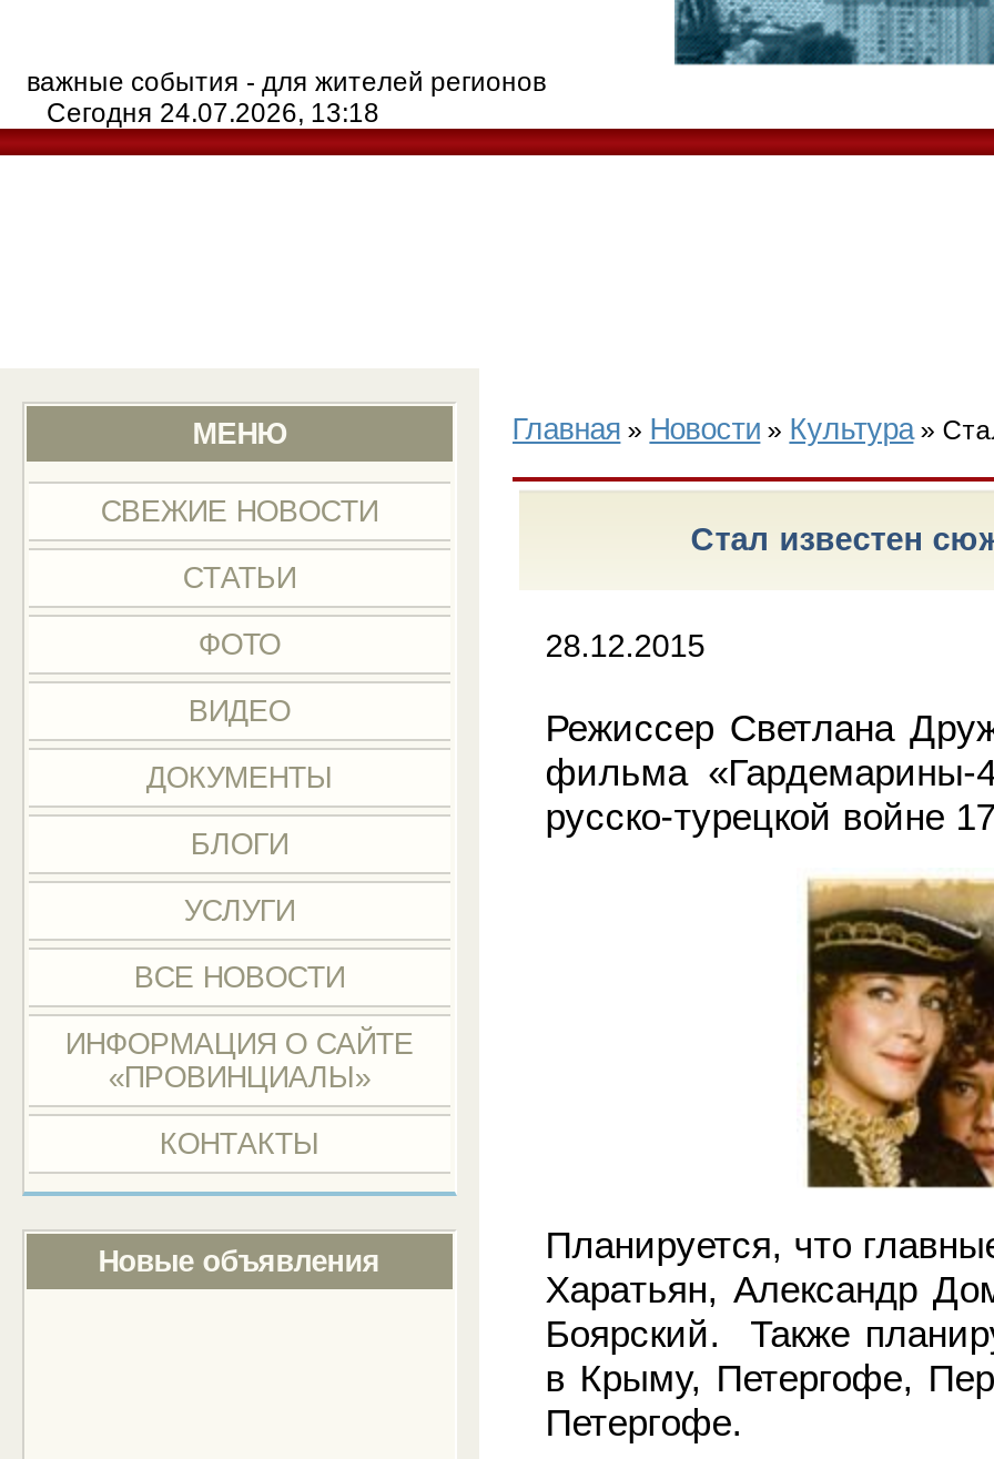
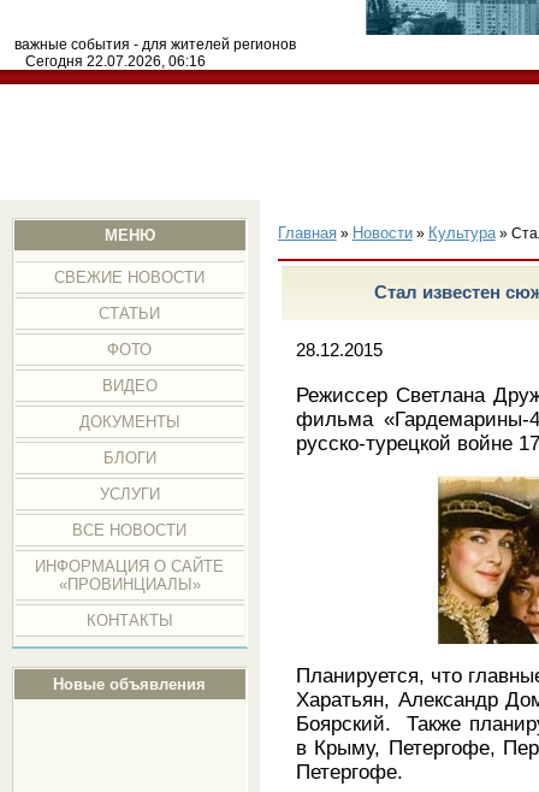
[0,98,379,129] Сегодня 24.07.2026, 13:18 -> [0,53,206,70] Сегодня 22.07.2026, 06:16

